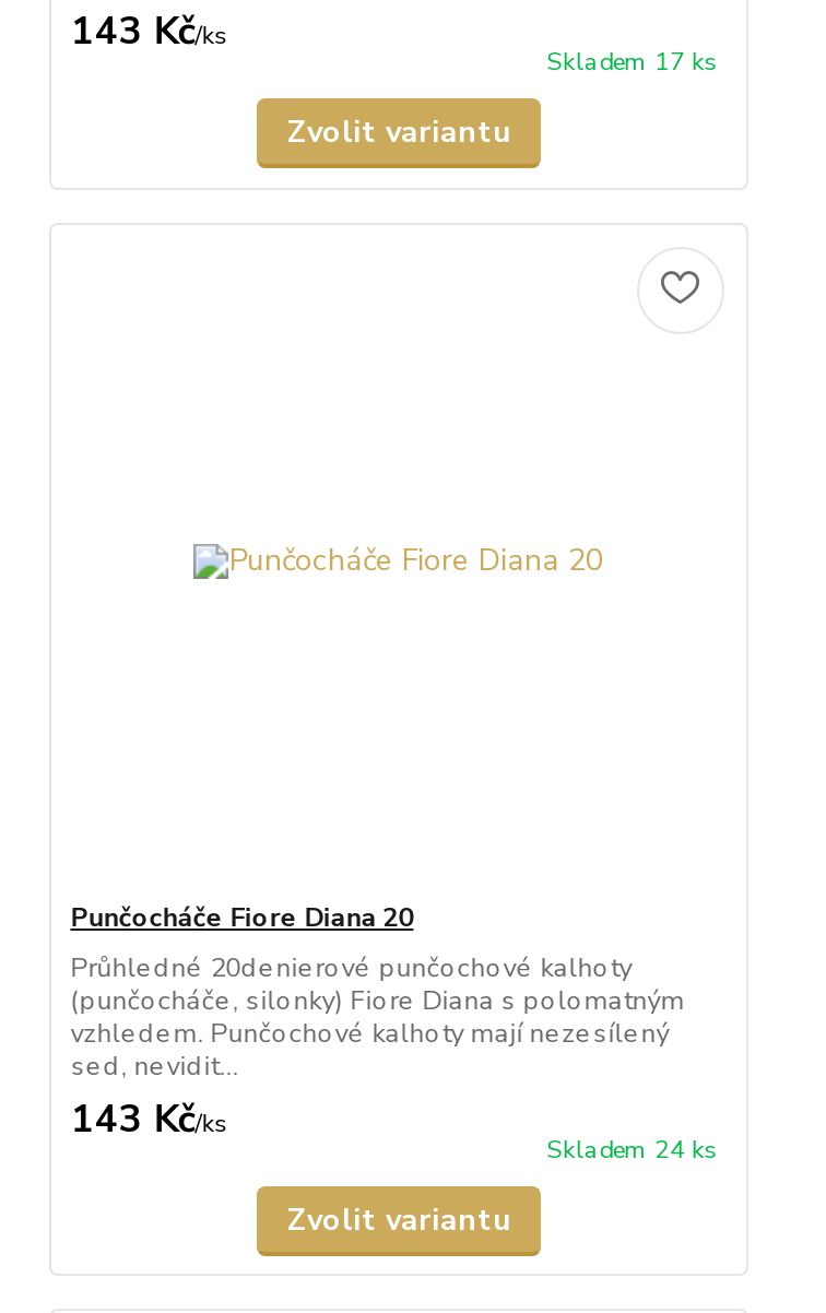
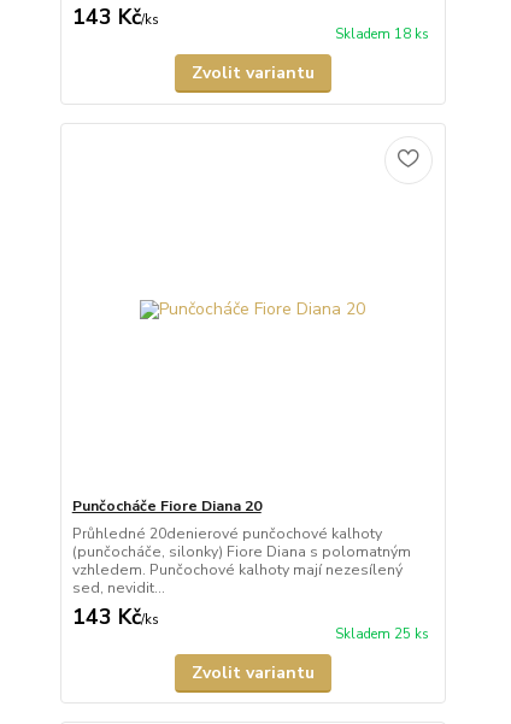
[547,47,717,79] Skladem 17 ks -> [335,26,429,44] Skladem 18 ks
[547,1133,717,1166] Skladem 24 ks -> [335,625,429,643] Skladem 25 ks

